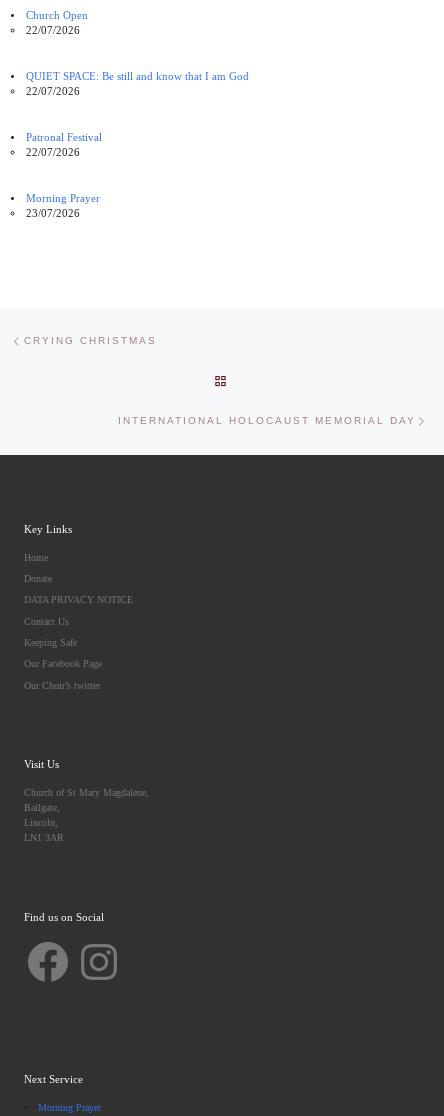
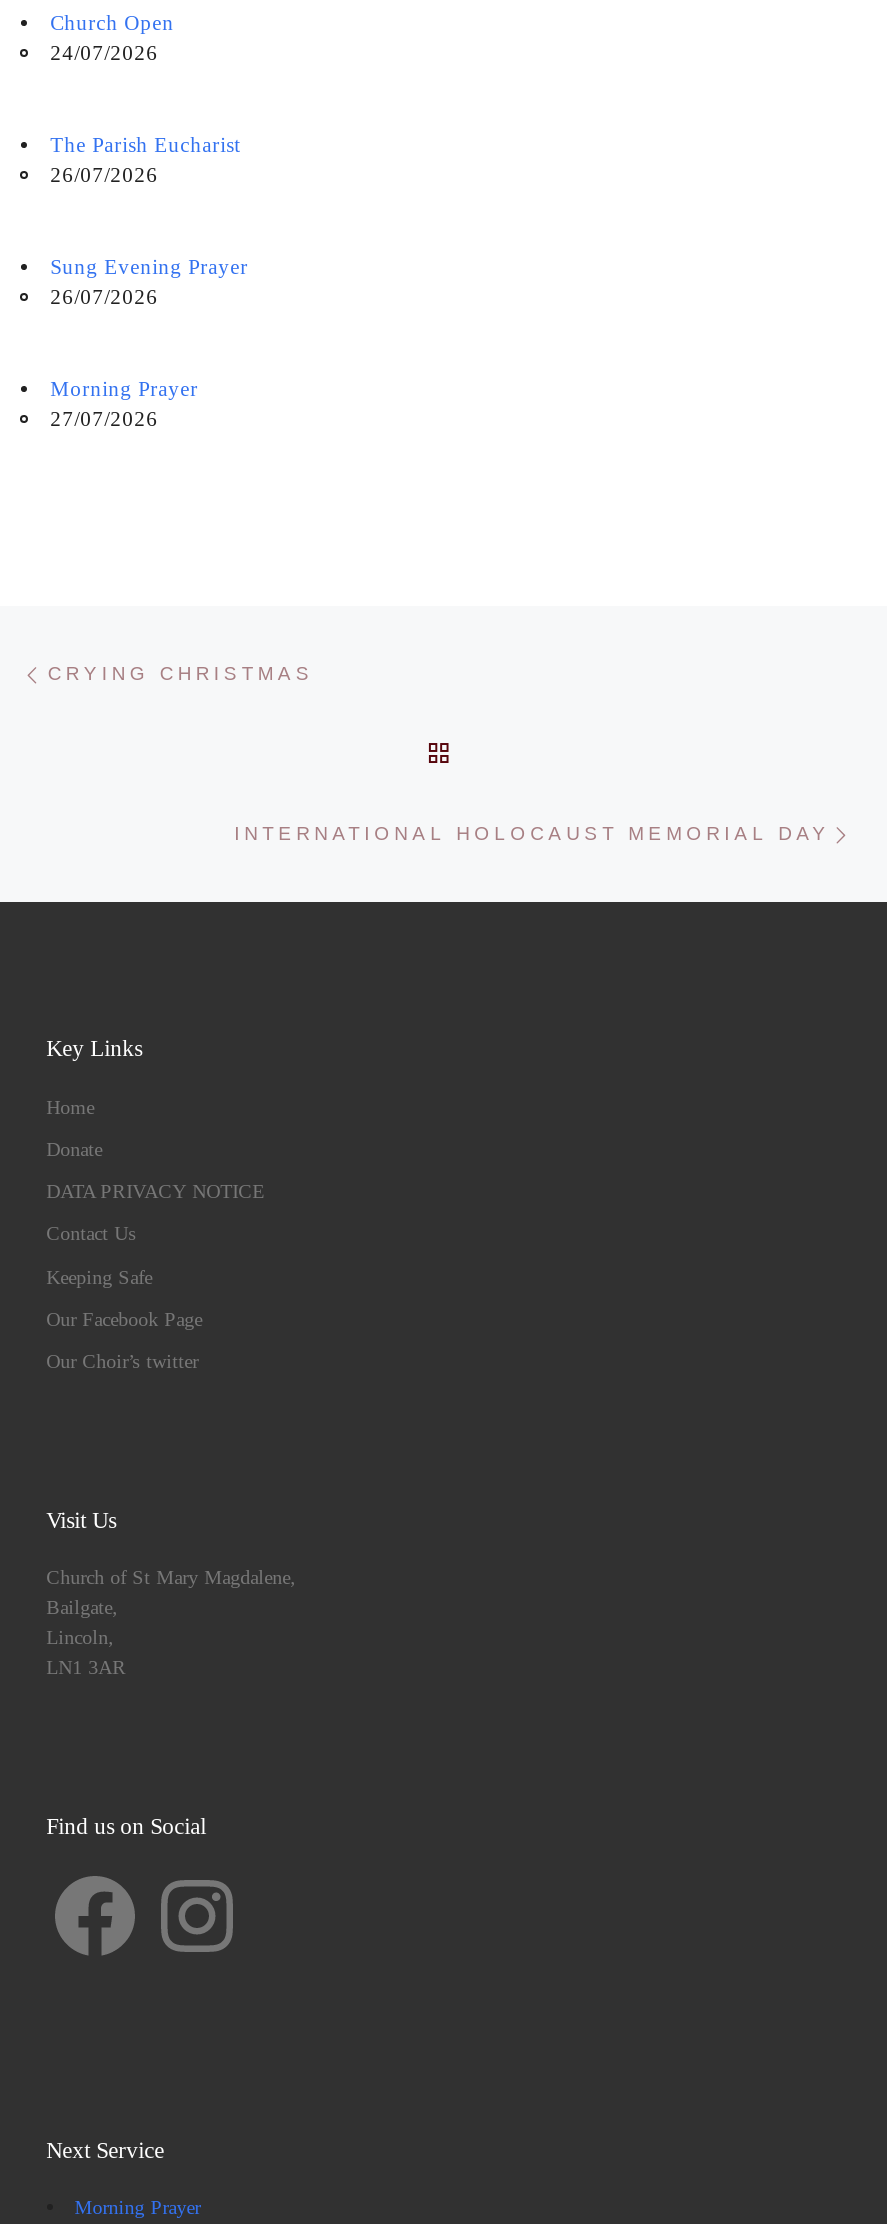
[26,25,80,36] 22/07/2026 -> [50,43,158,65] 24/07/2026
[26,71,249,97] QUIET SPACE: Be still and know that I am God | 22/07/2026 -> [50,135,240,187] The Parish Eucharist | 26/07/2026
[26,132,102,158] Patronal Festival | 22/07/2026 -> [50,257,248,309] Sung Evening Prayer | 26/07/2026
[26,208,80,219] 23/07/2026 -> [50,409,158,431] 27/07/2026

